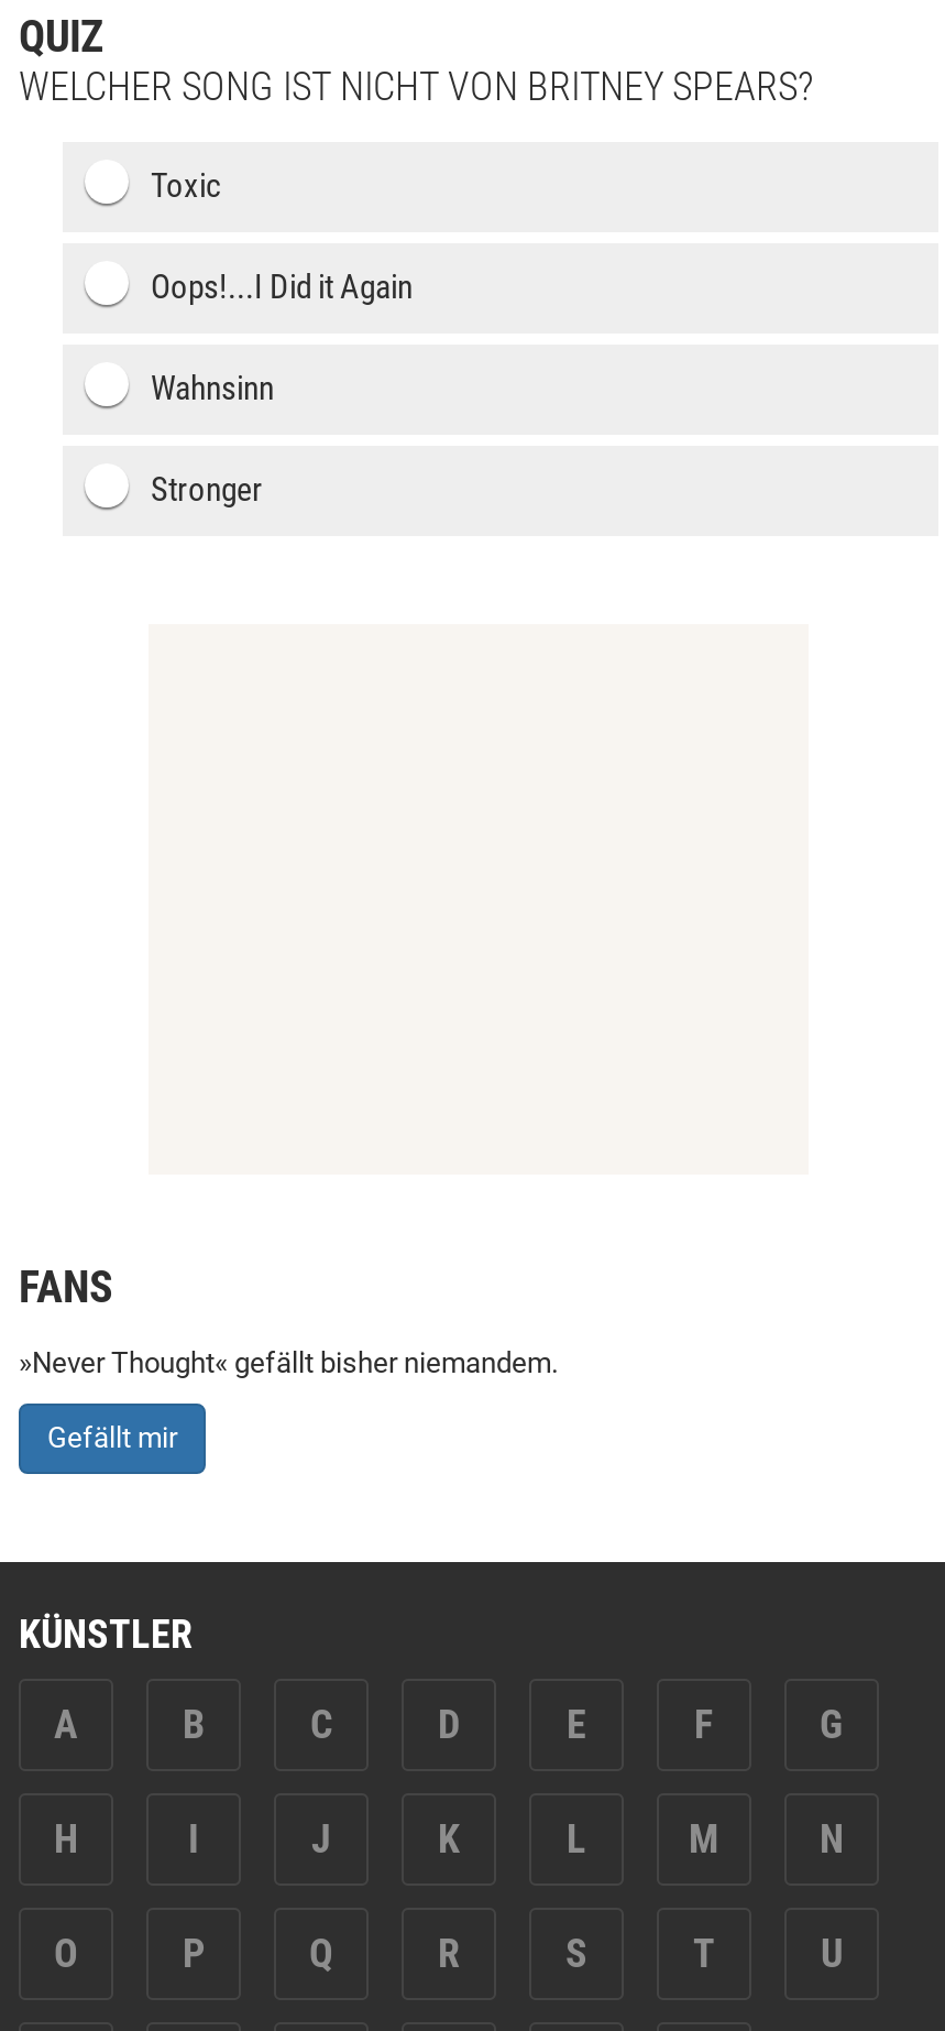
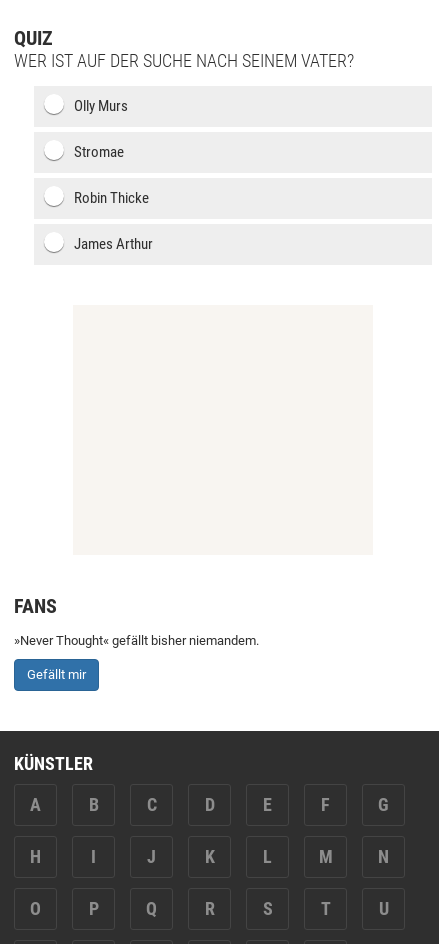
[19,63,813,109] WELCHER SONG IST NICHT VON BRITNEY SPEARS? -> [14,50,354,71] WER IST AUF DER SUCHE NACH SEINEM VATER?
[151,166,221,206] Toxic -> [74,97,128,115] Olly Murs
[151,267,413,307] Oops!...I Did it Again -> [74,143,124,161] Stromae
[151,369,274,408] Wahnsinn -> [74,189,149,207] Robin Thicke
[151,470,263,510] Stronger -> [74,235,153,253] James Arthur

